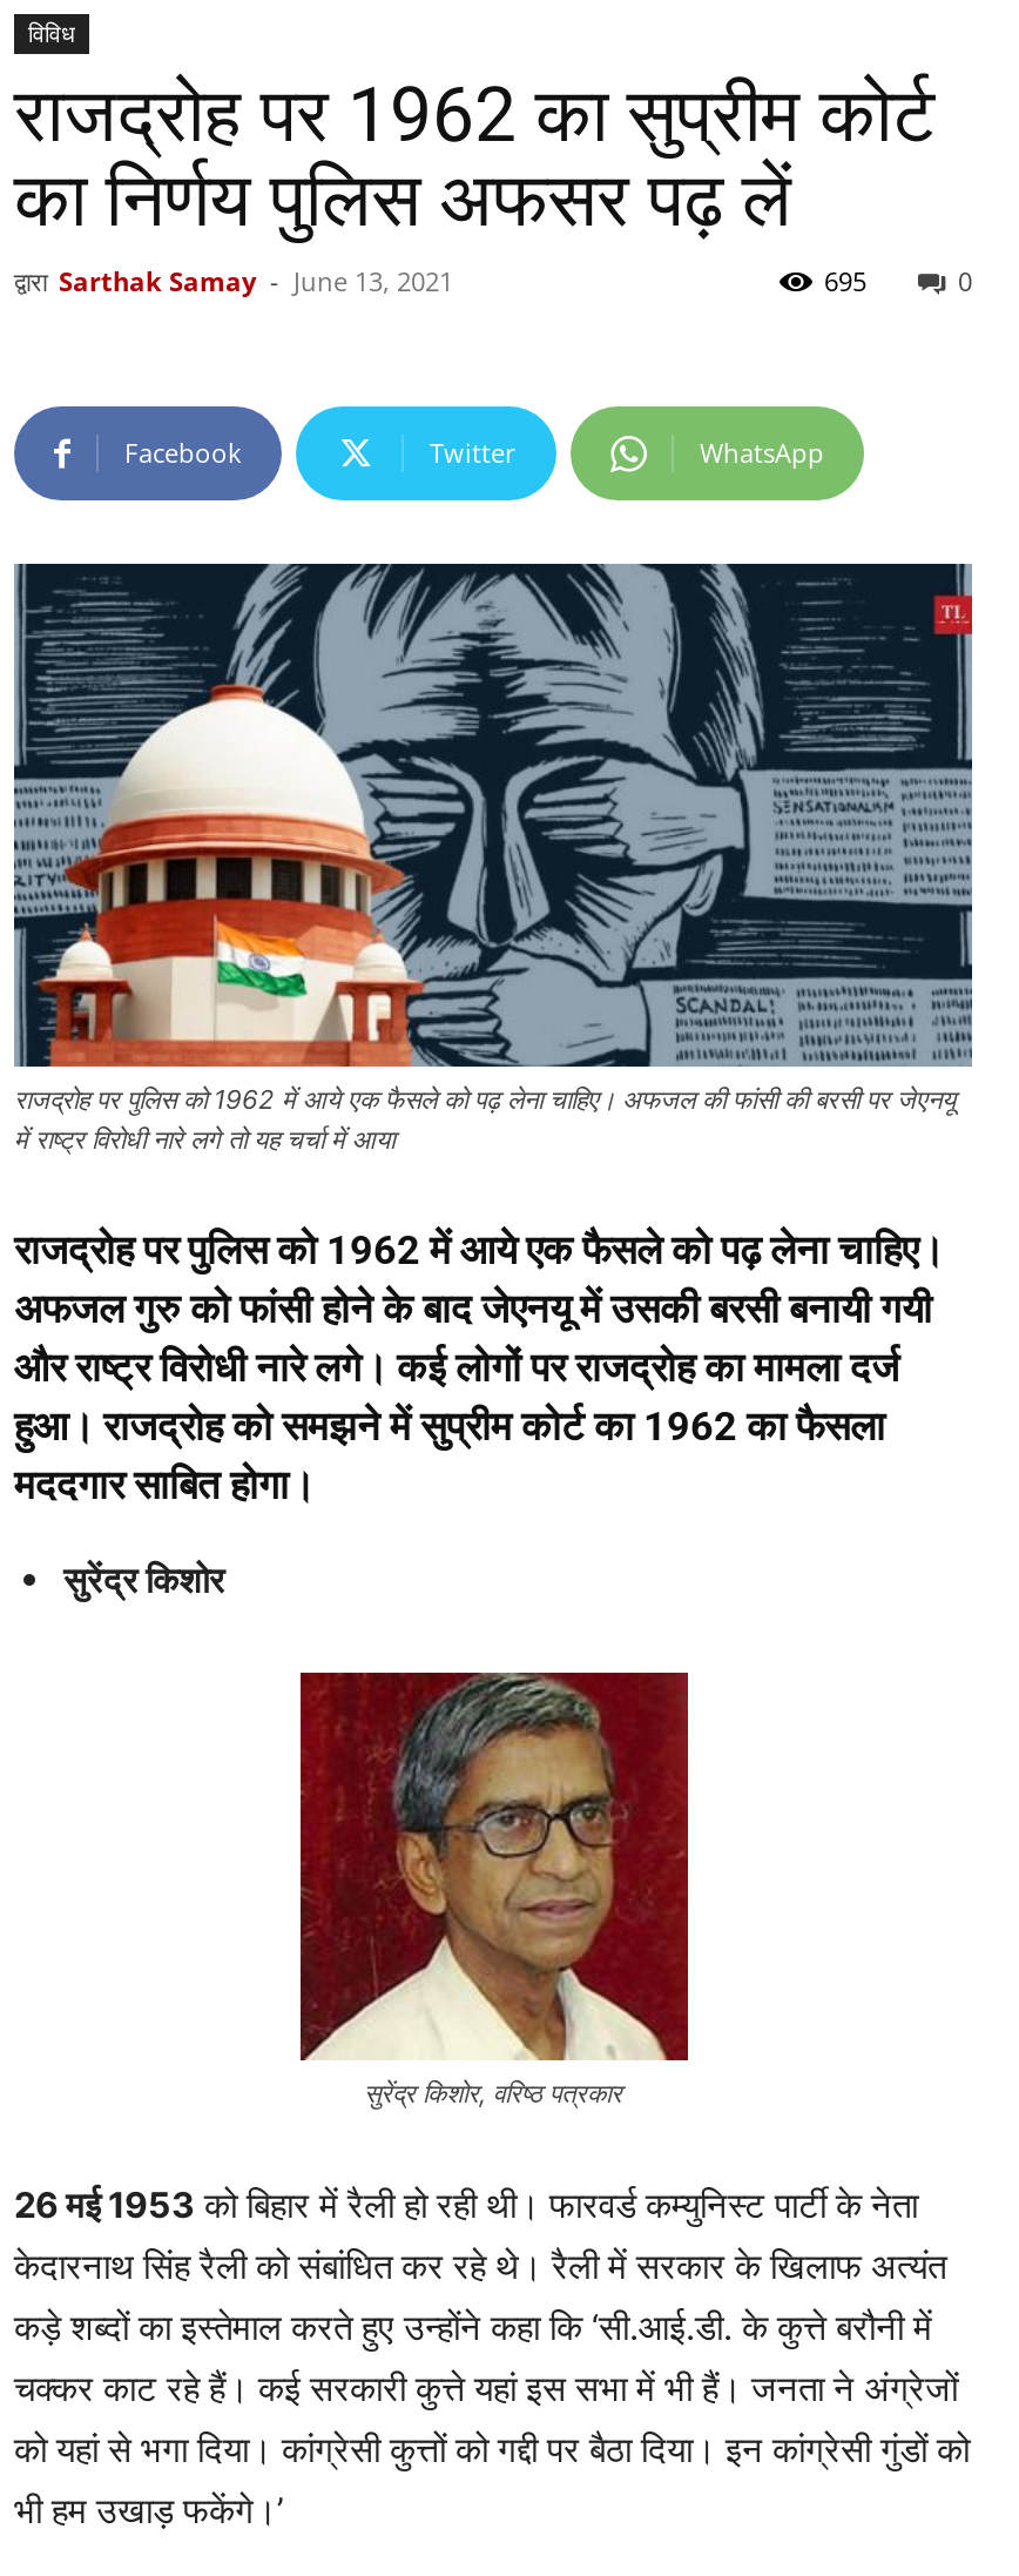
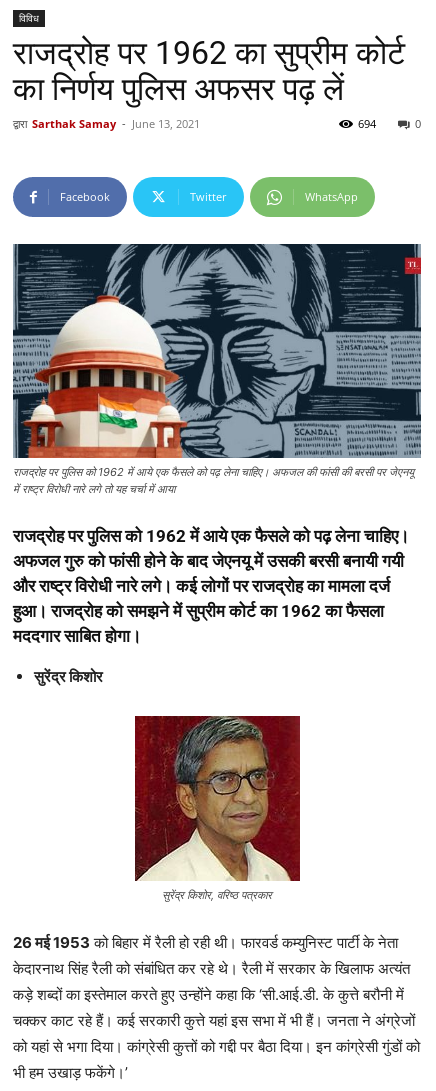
[824,263,866,298] 695 -> [358,116,376,131] 694

